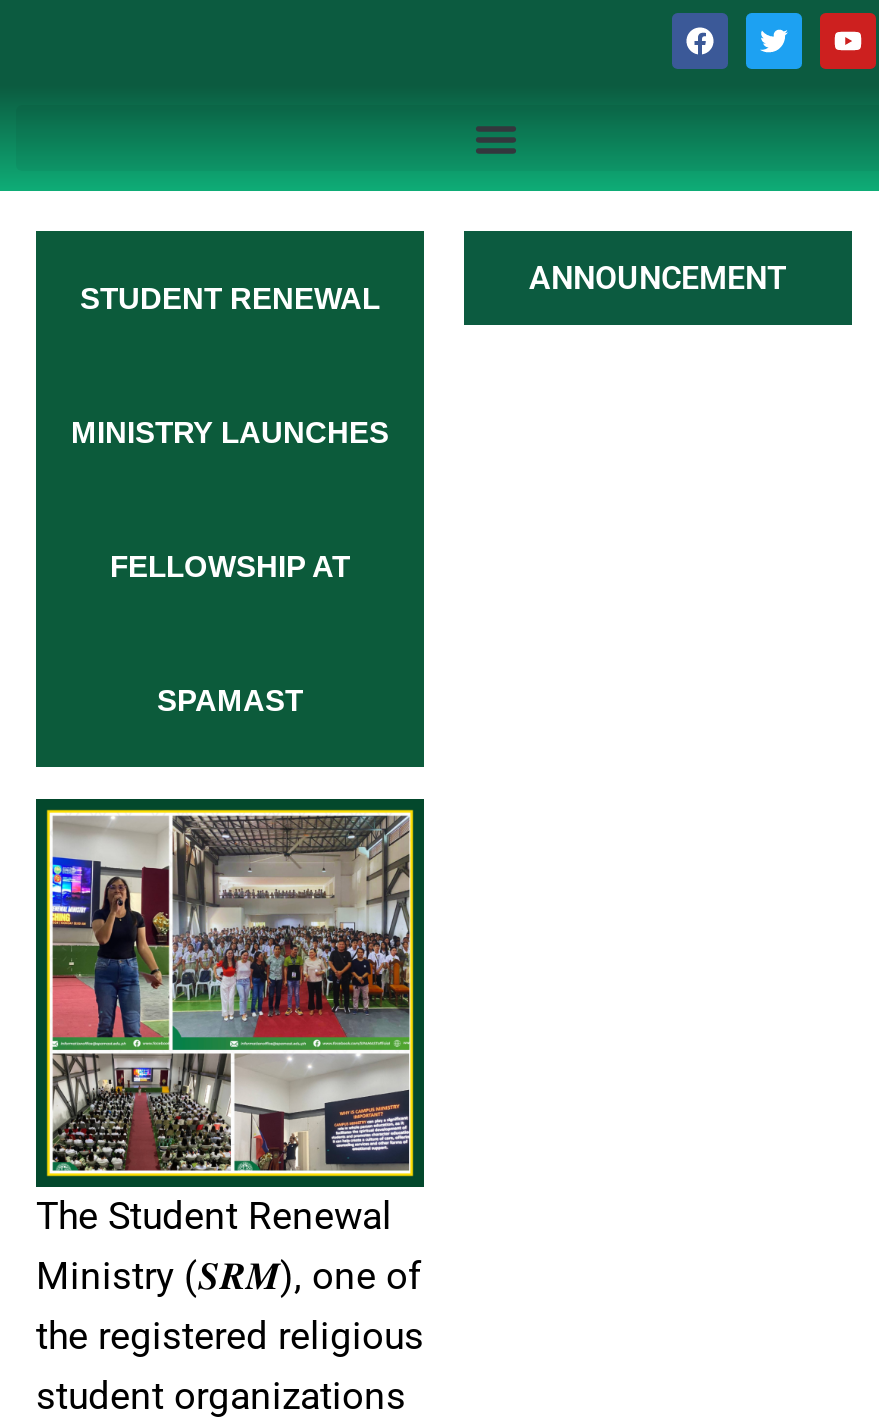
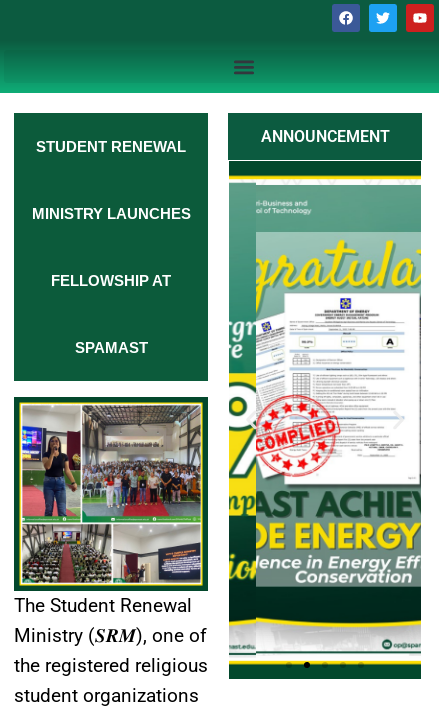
none -> [228,161,422,680] [image]

